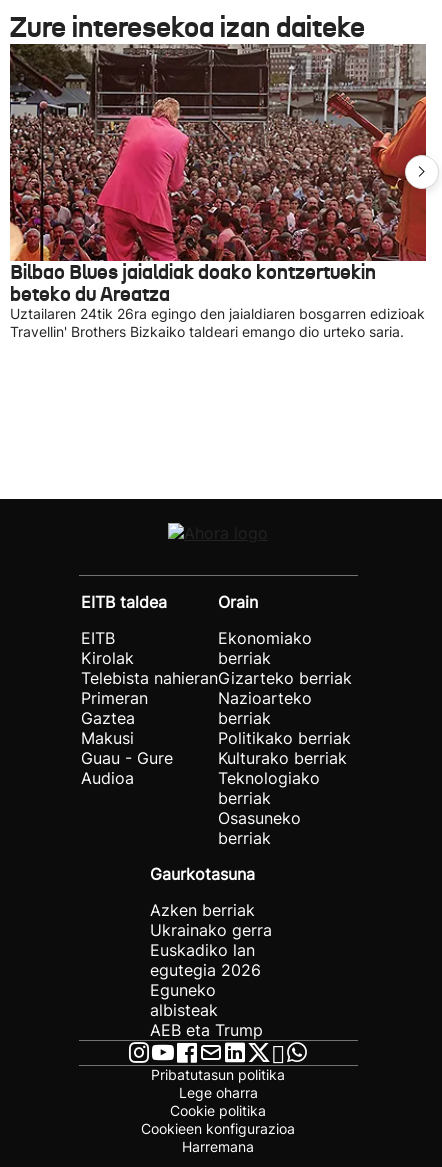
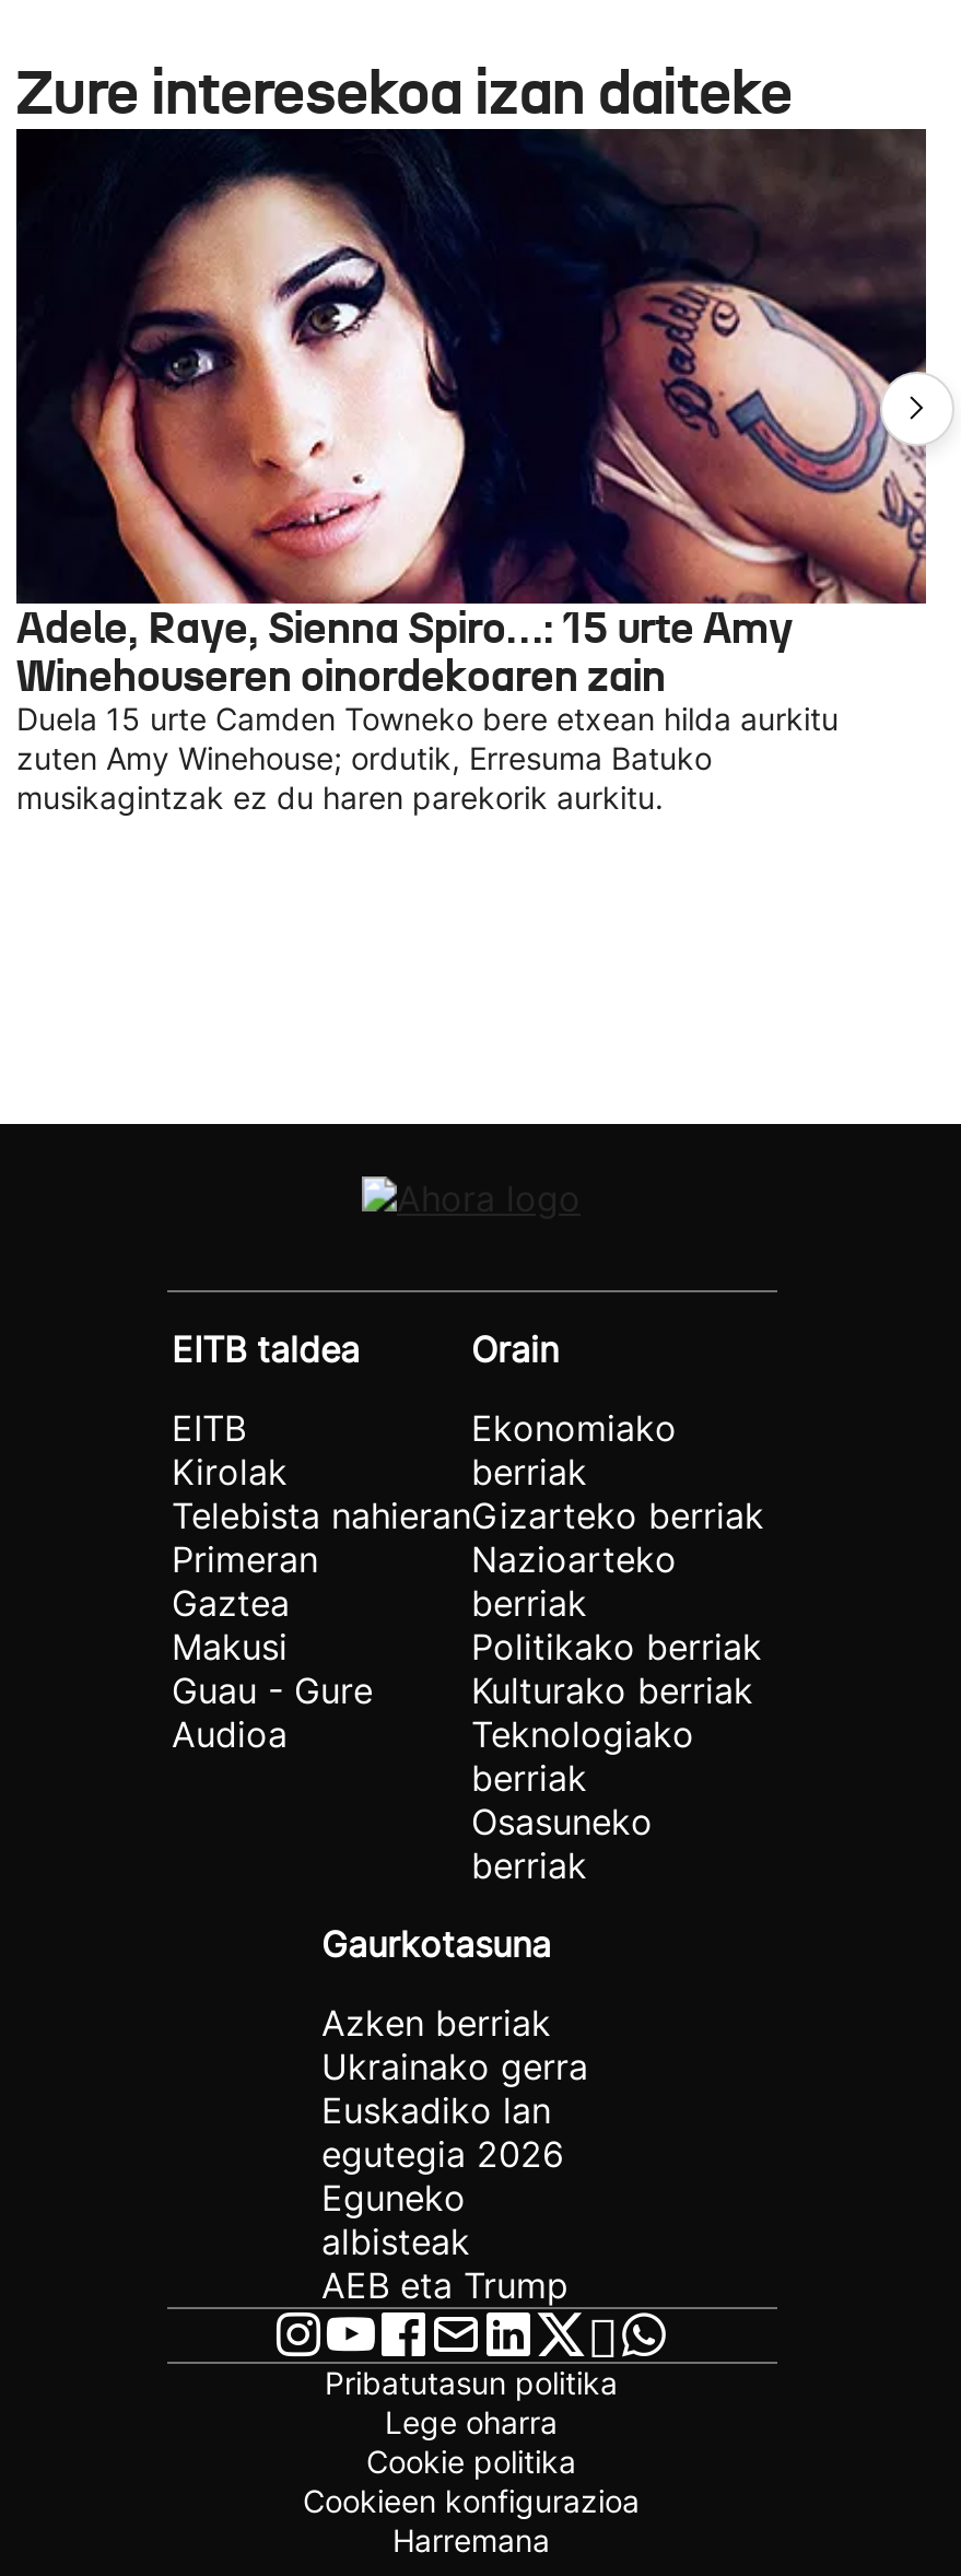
[9,44,427,340] [image] | Bilbao Blues jaialdiak doako kontzertuekin | beteko du Areatza | Uztailaren 24tik 26ra egingo den jaialdiaren bosgarren edizioak | Travellin' Brothers Bizkaiko taldeari emango dio urteko saria. -> [14,129,928,816] [image] | Adele, Raye, Sienna Spiro…: 15 urte Amy | Winehouseren oinordekoaren zain | Duela 15 urte Camden Towneko bere etxean hilda aurkitu | zuten Amy Winehouse; ordutik, Erresuma Batuko | musikagintzak ez du haren parekorik aurkitu.

